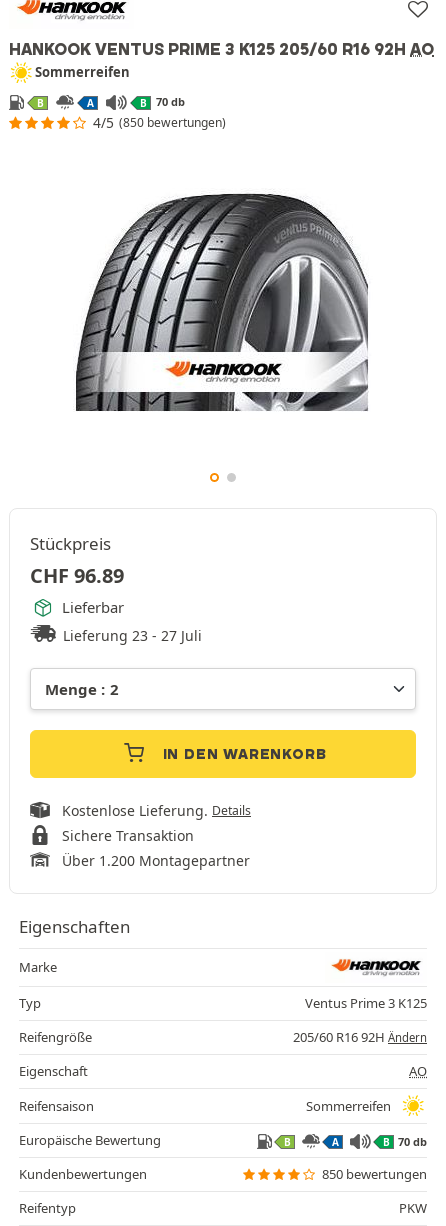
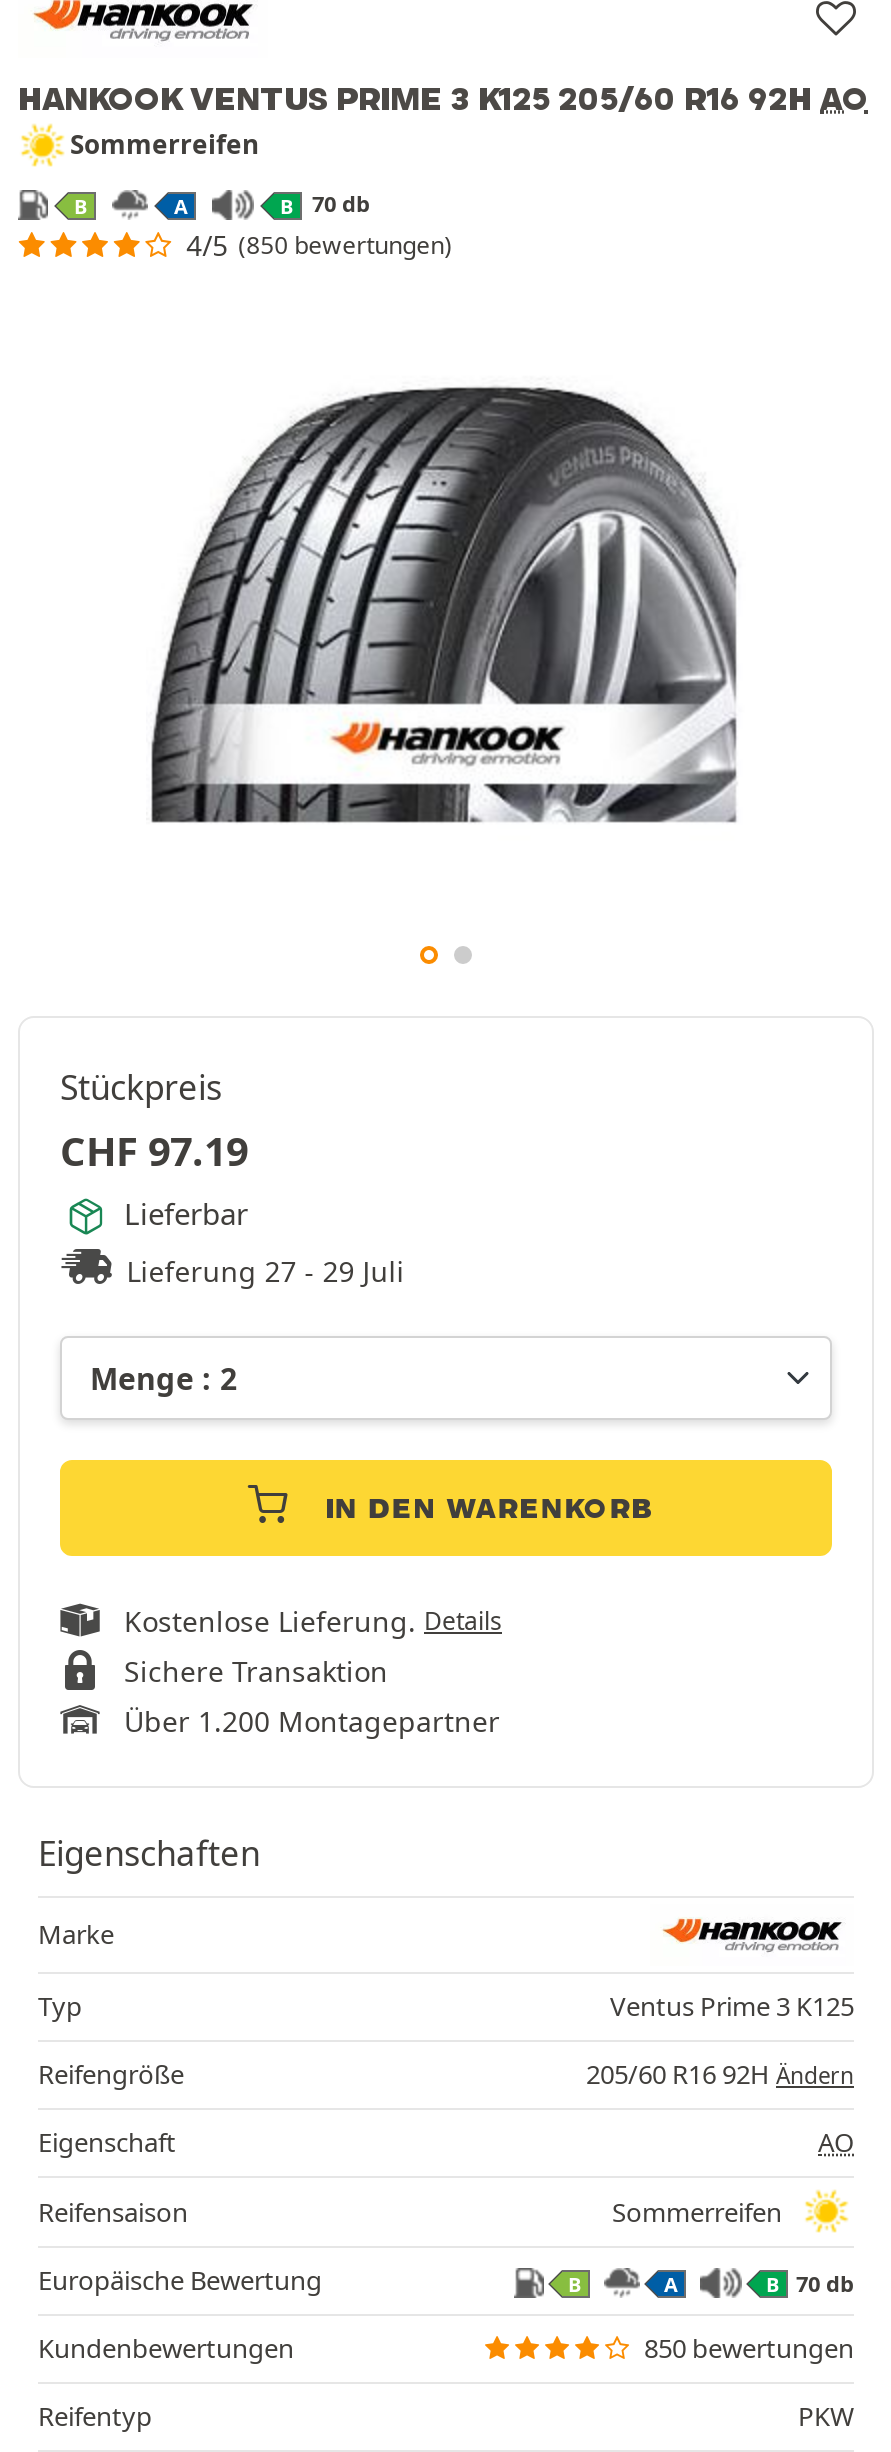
[30,562,124,589] CHF 96.89 -> [60,1125,248,1179] CHF 97.19
[63,626,202,645] Lieferung 23 - 27 Juli -> [126,1253,404,1291] Lieferung 27 - 29 Juli

